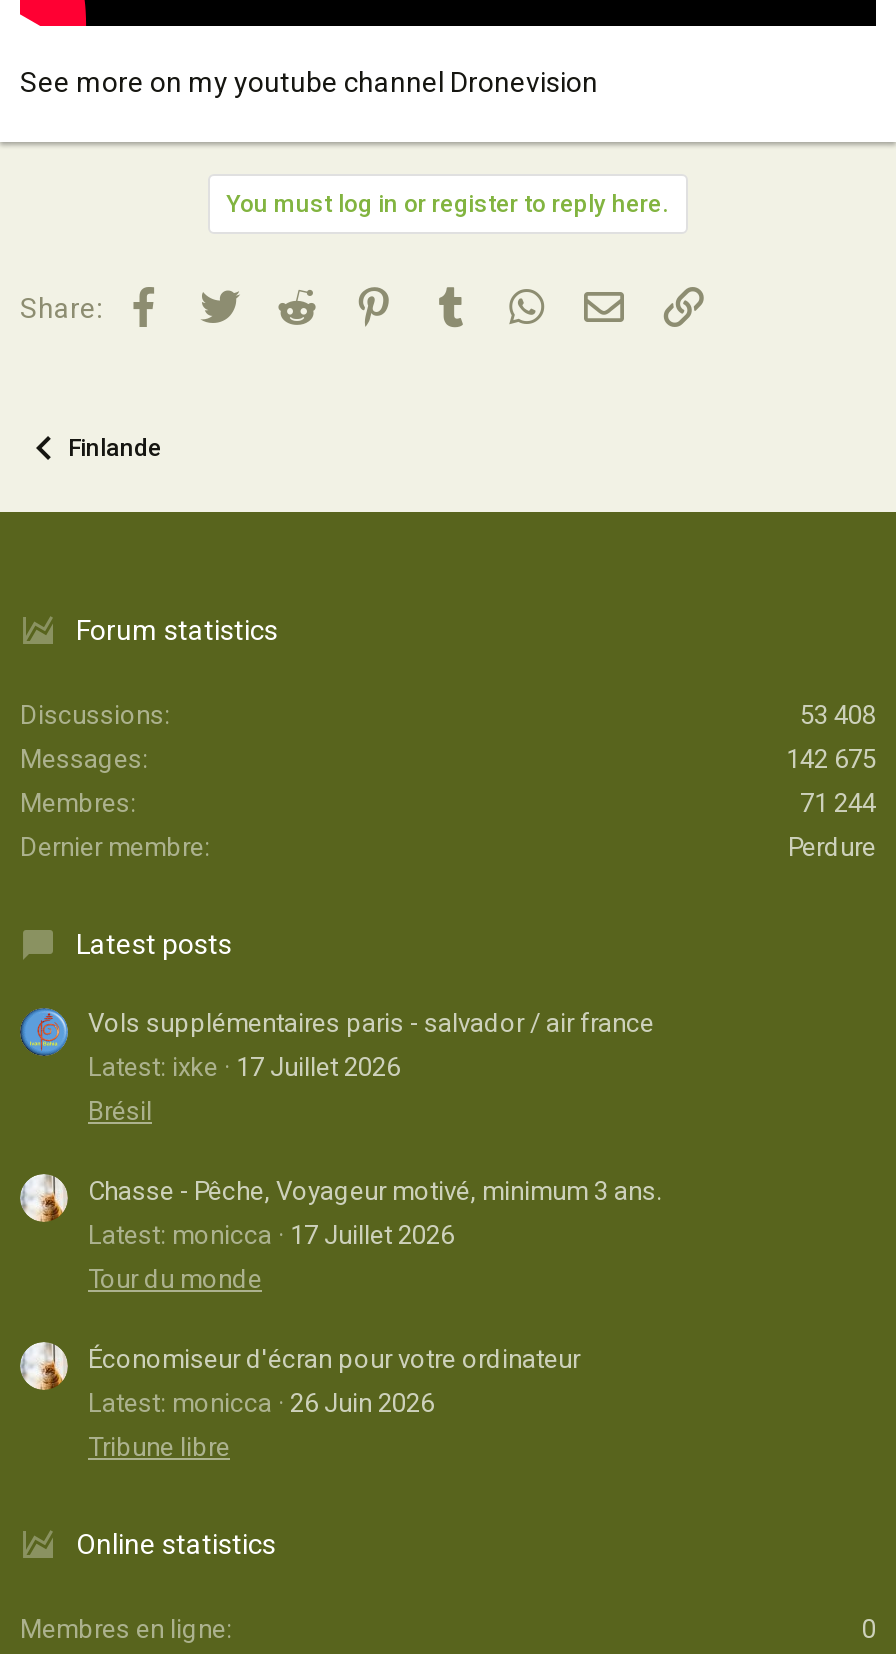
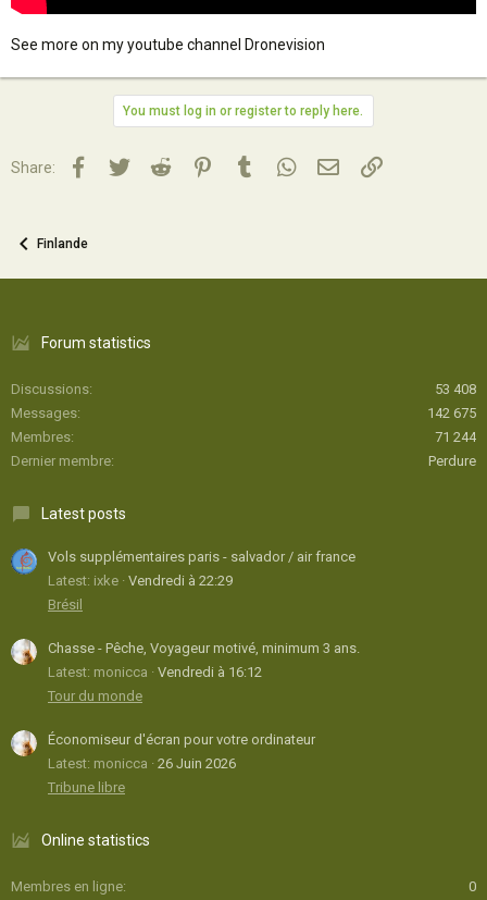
[88,1053,400,1083] Latest: ixke 17 Juillet 2026 -> [48,573,233,589] Latest: ixke Vendredi à 22:29
[88,1220,454,1250] Latest: monicca 17 Juillet 2026 -> [48,664,262,680] Latest: monicca Vendredi à 16:12

